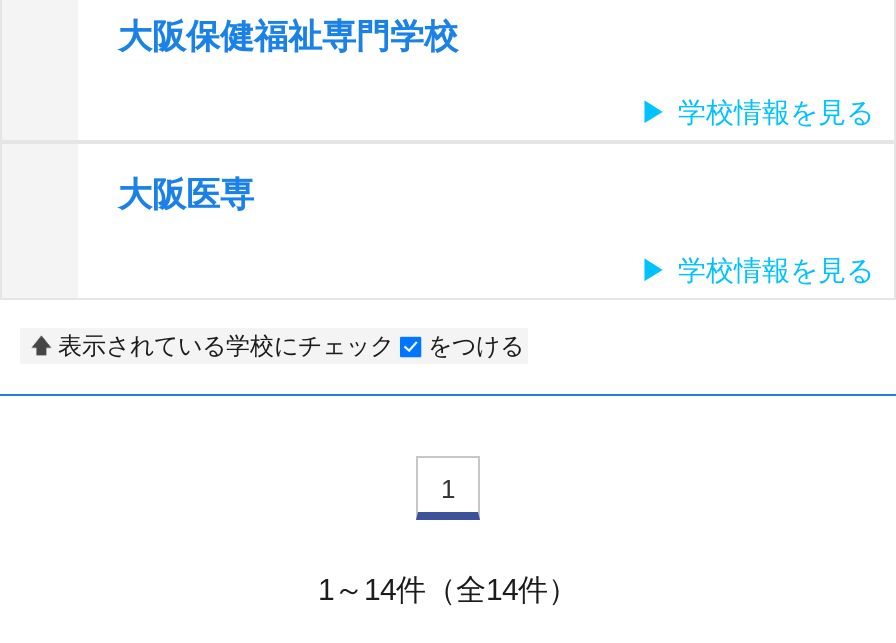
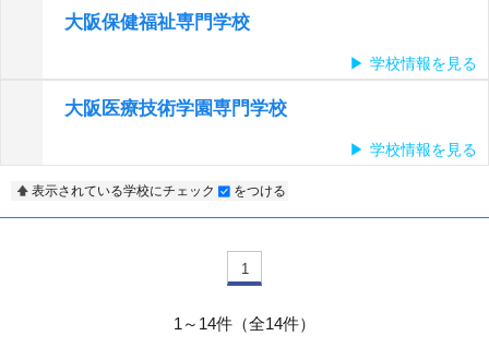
[118,176,254,214] 大阪医専 -> [64,98,287,119] 大阪医療技術学園専門学校

